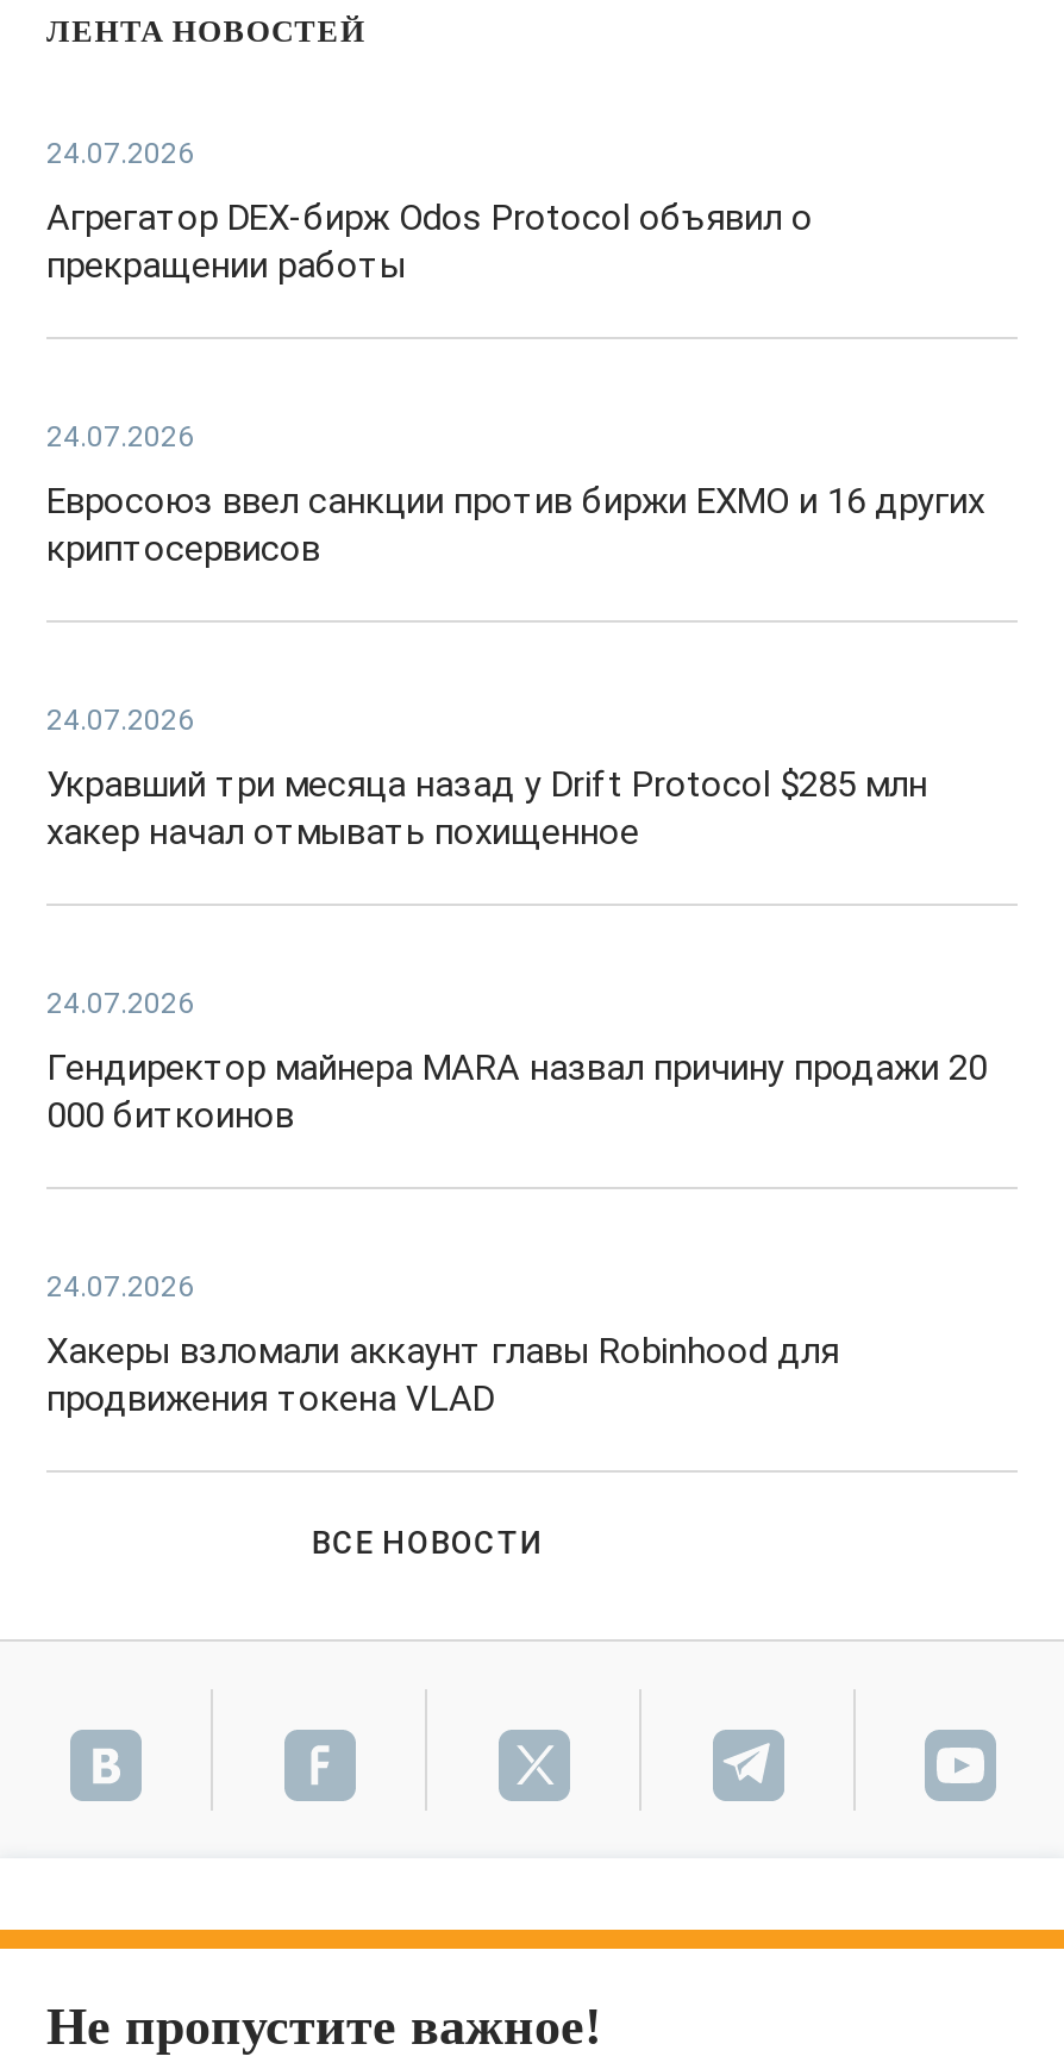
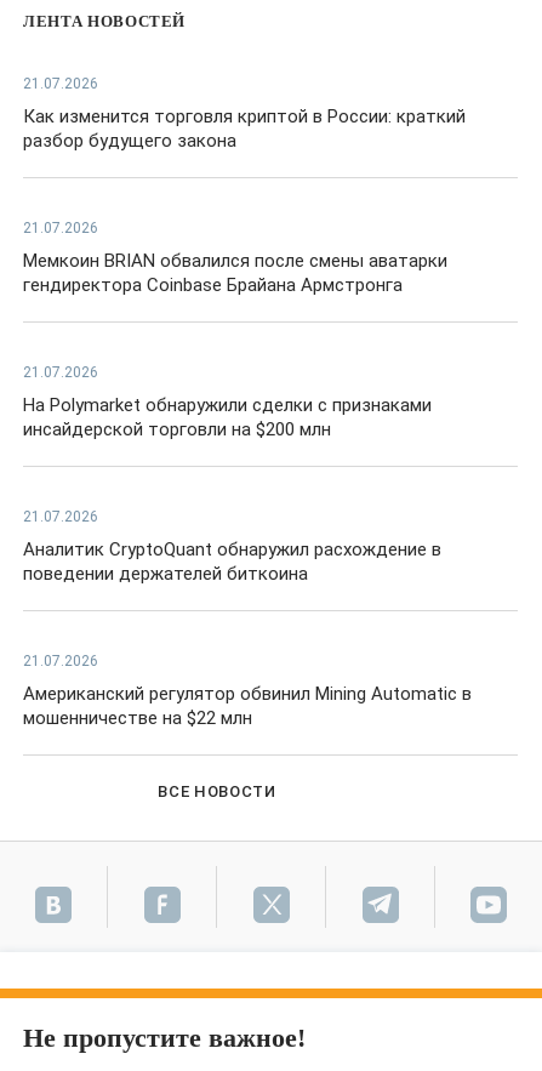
[46,136,194,170] 24.07.2026 -> [23,75,98,92] 21.07.2026
[46,196,813,286] Агрегатор DEX‑бирж Odos Protocol объявил о | прекращении работы -> [23,105,466,151] Как изменится торговля криптой в России: краткий | разбор будущего закона
[46,420,194,453] 24.07.2026 -> [23,219,98,236] 21.07.2026
[46,479,984,570] Евросоюз ввел санкции против биржи EXMO и 16 других | криптосервисов -> [23,250,447,296] Мемкоин BRIAN обвалился после смены аватарки | гендиректора Coinbase Брайана Армстронга
[46,703,194,736] 24.07.2026 -> [23,364,98,381] 21.07.2026
[46,763,927,853] Укравший три месяца назад у Drift Protocol $285 млн | хакер начал отмывать похищенное -> [23,394,432,440] На Polymarket обнаружили сделки с признаками | инсайдерской торговли на $200 млн
[46,986,194,1020] 24.07.2026 -> [23,508,98,525] 21.07.2026
[46,1046,987,1136] Гендиректор майнера MARA назвал причину продажи 20 | 000 биткоинов -> [23,538,441,584] Аналитик CryptoQuant обнаружил расхождение в | поведении держателей биткоина
[46,1270,194,1303] 24.07.2026 -> [23,652,98,669] 21.07.2026
[46,1329,839,1420] Хакеры взломали аккаунт главы Robinhood для | продвижения токена VLAD -> [23,683,472,729] Американский регулятор обвинил Mining Automatic в | мошенничестве на $22 млн

